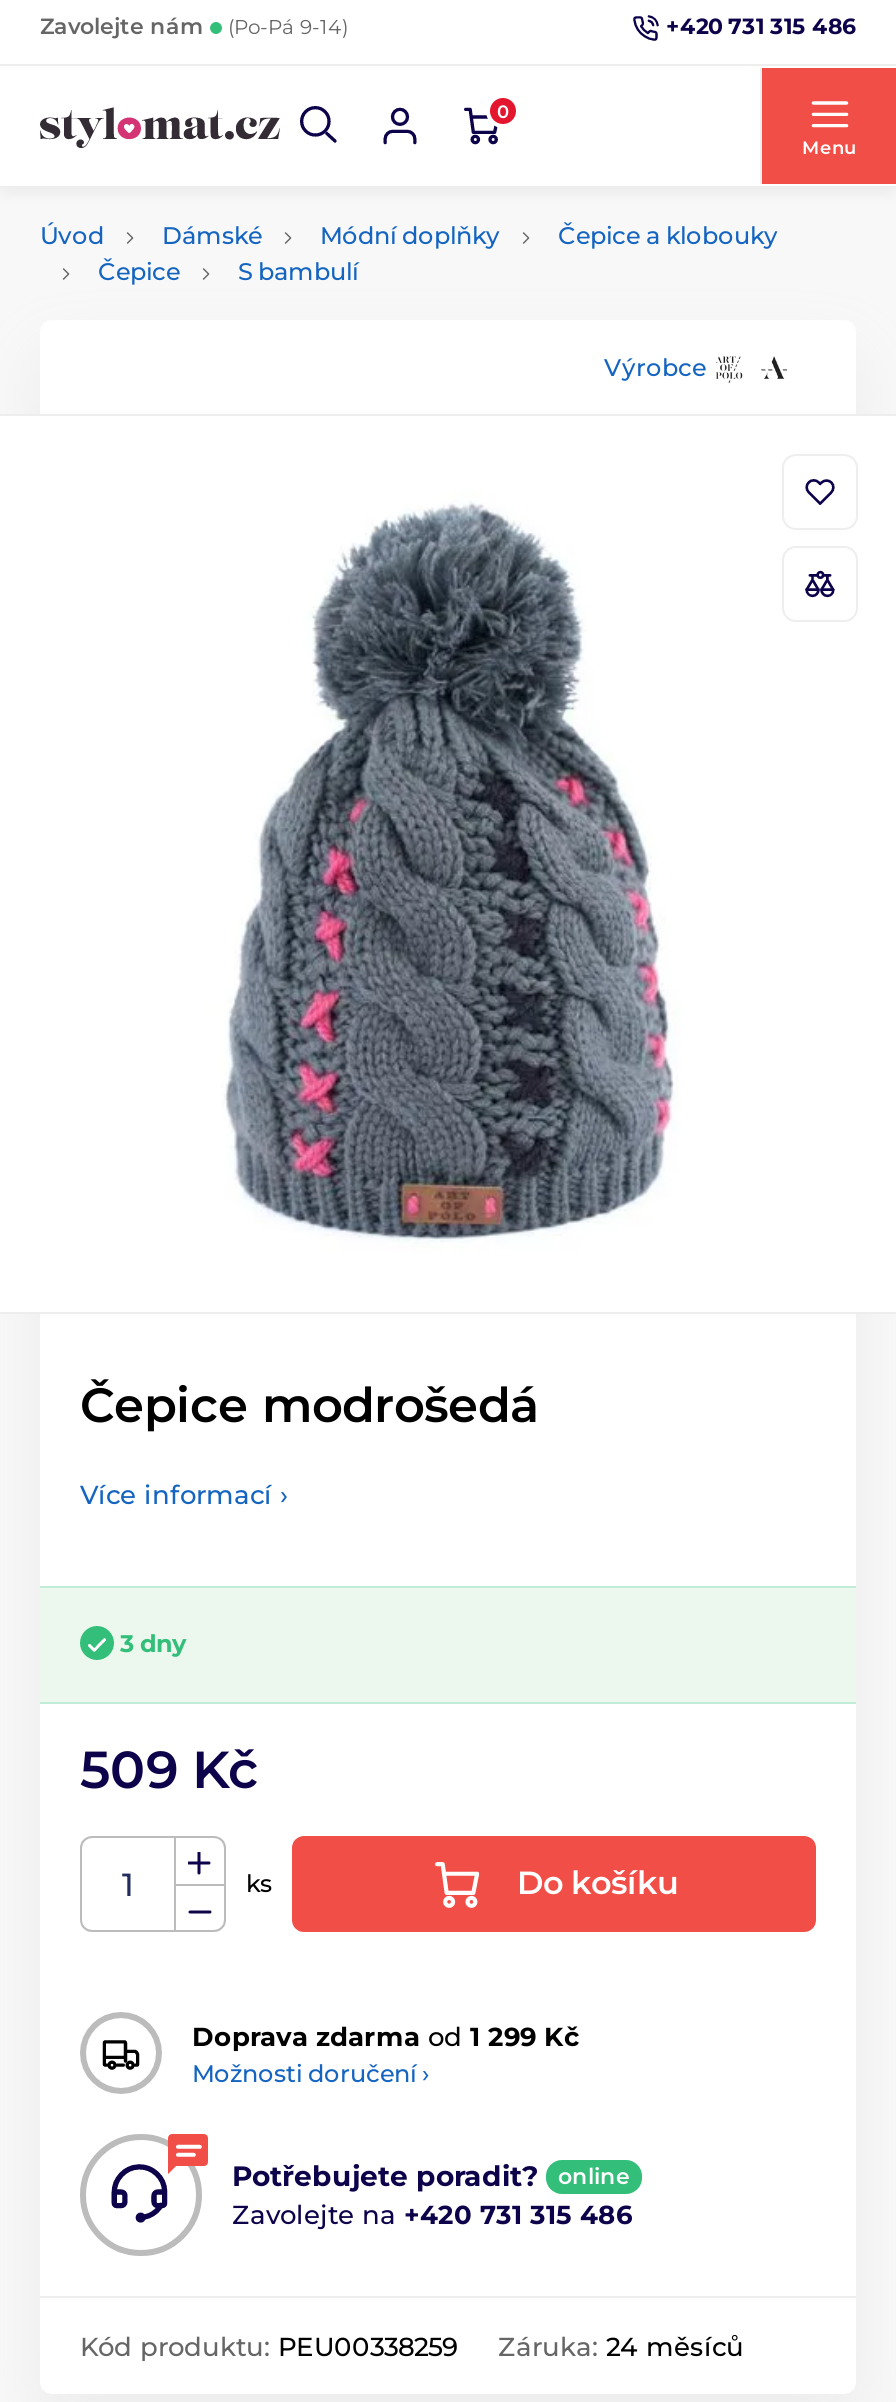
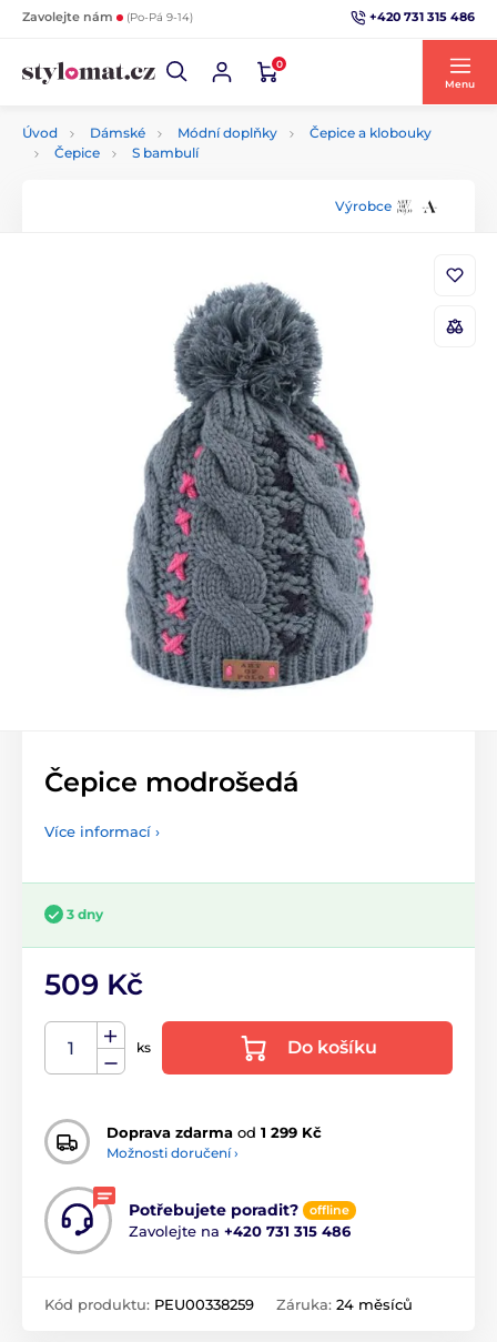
[558,2163,630,2191] online -> [310,1203,349,1218] offline

